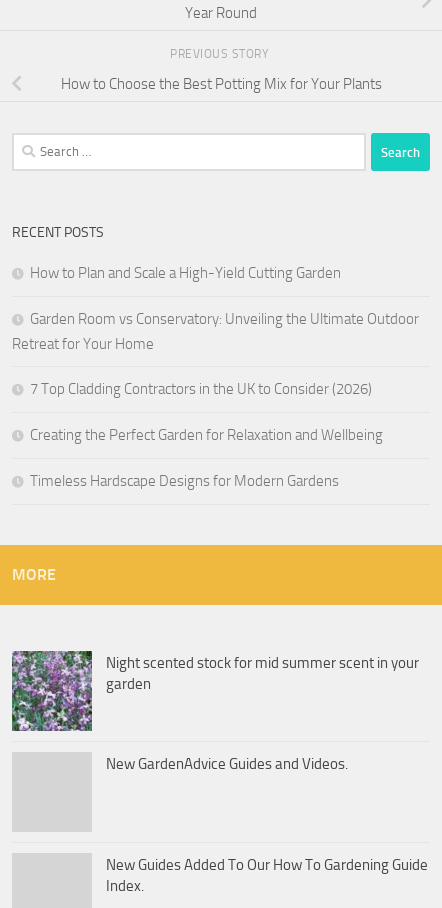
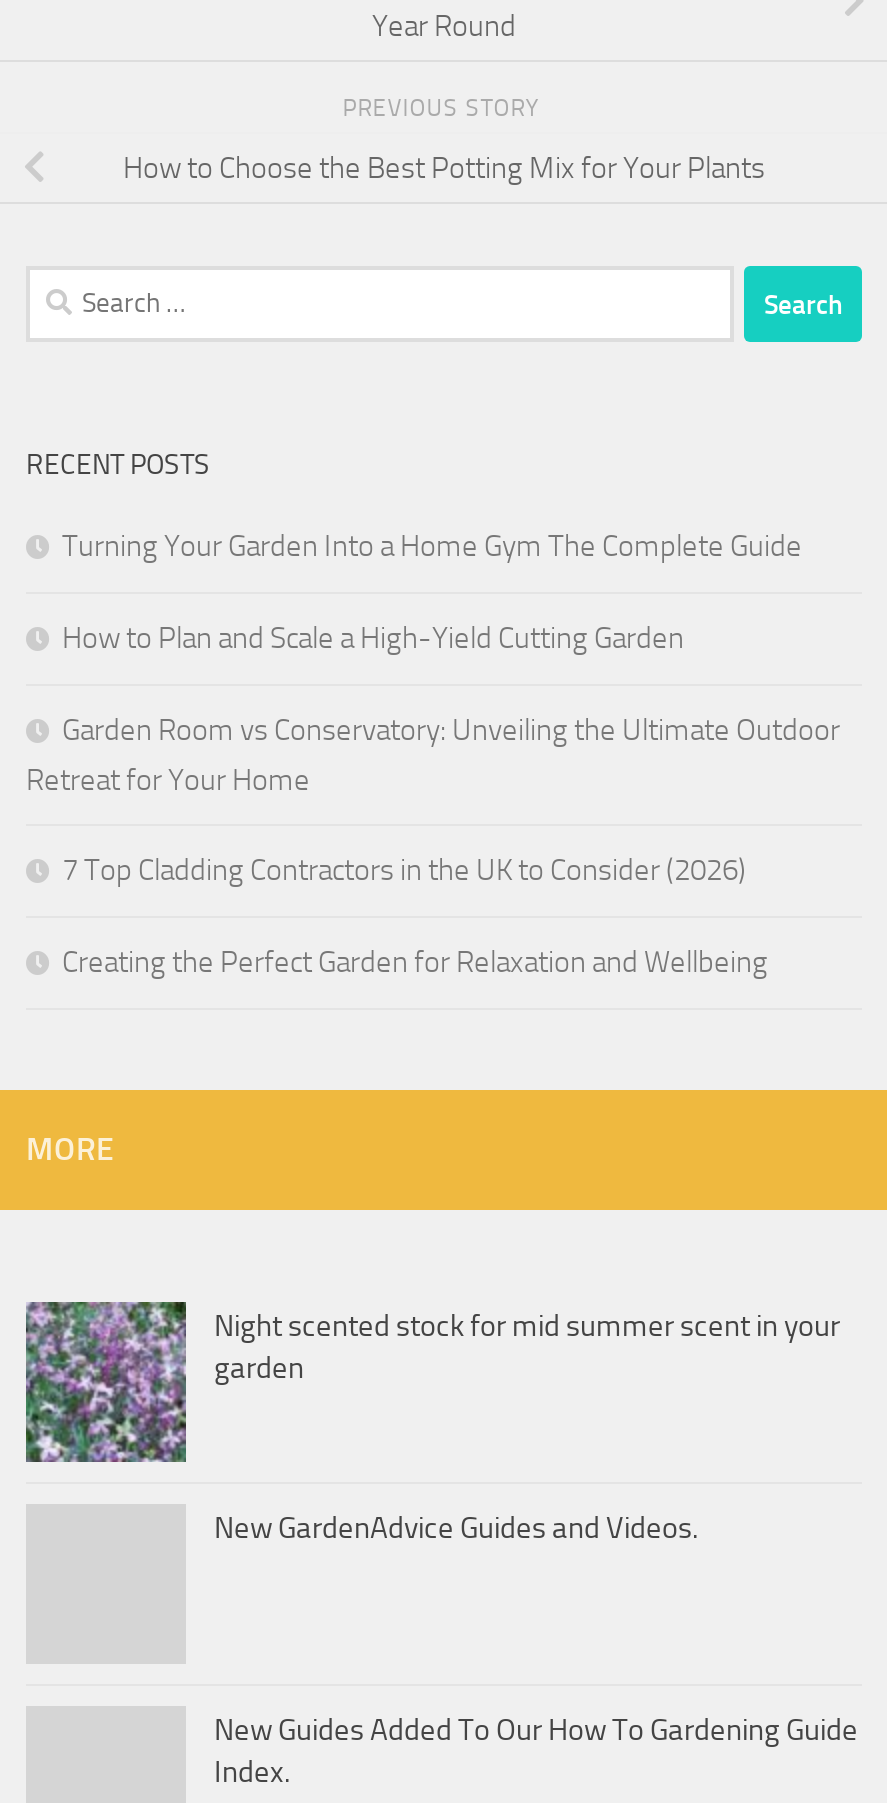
none -> [62,529,802,565] Turning Your Garden Into a Home Gym The Complete Guide
moved [12,264,419,444] -> [26,621,840,981]: How to Plan and Scale a High-Yield Cutting Garden | Garden Room vs Conservatory: Unveiling the Ultimate Outdoor | Retreat for Your Home | 7 Top Cladding Contractors in the UK to Consider (2026) | Creating the Perfect Garden for Relaxation and Wellbeing
[30,472,339,490] Timeless Hardscape Designs for Modern Gardens -> none

